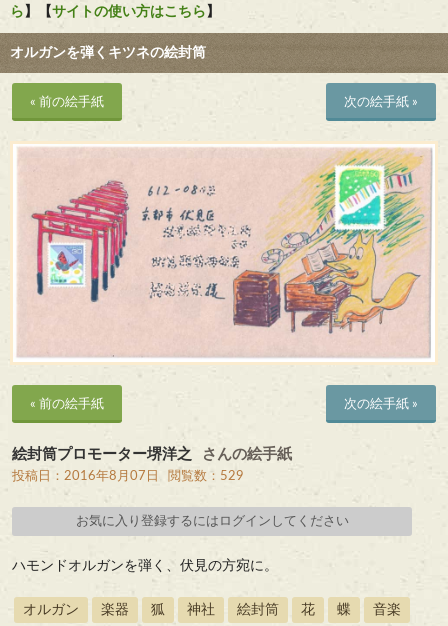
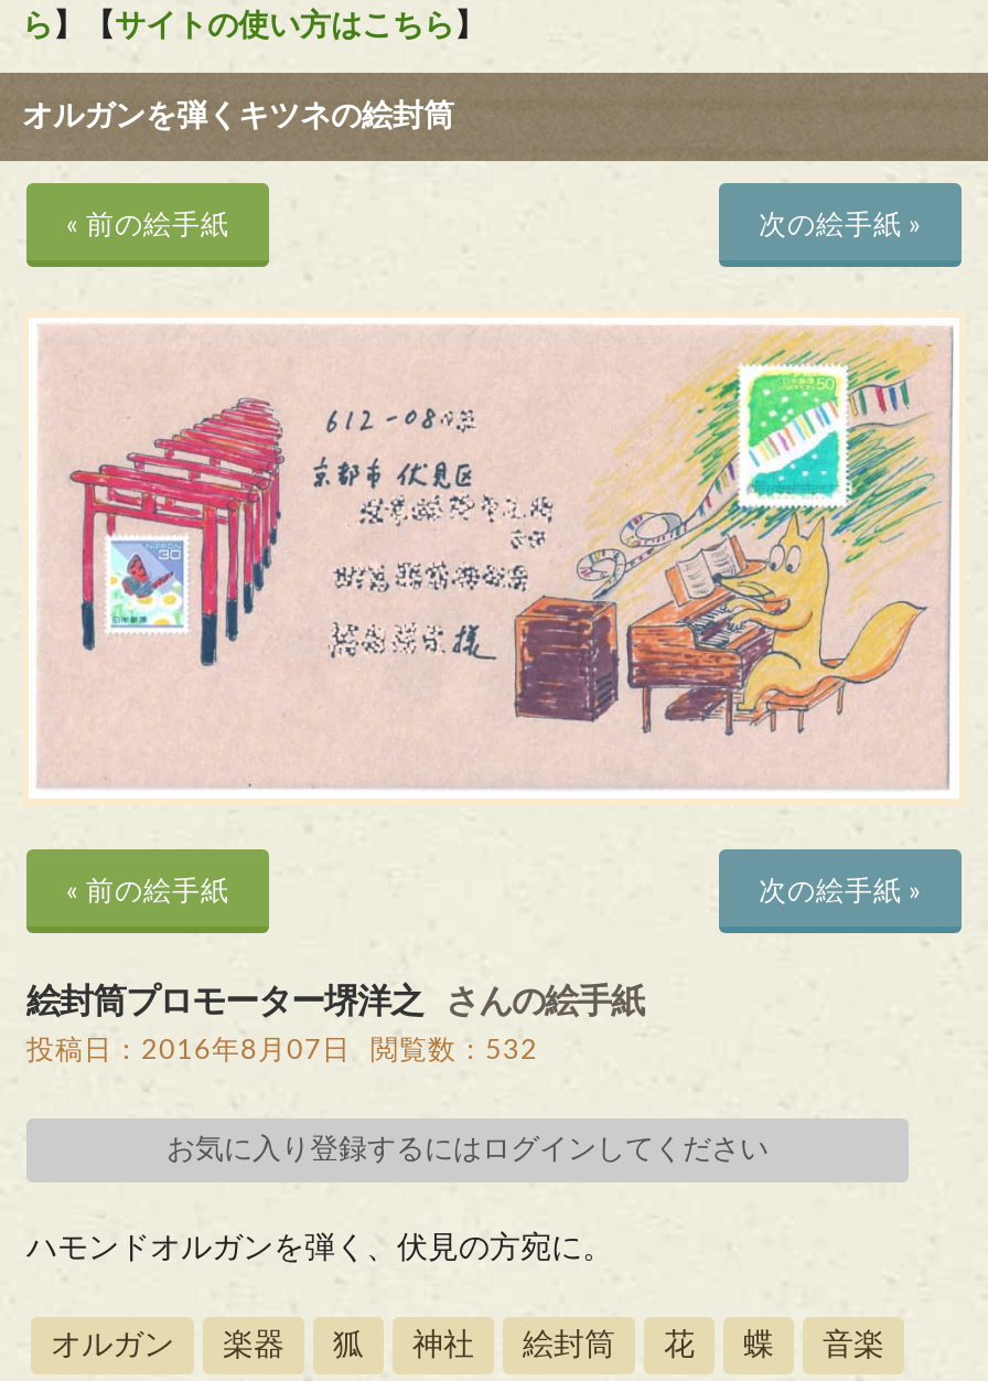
[12,470,244,482] 投稿日：2016年8月07日 閲覧数：529 -> [26,1037,538,1064] 投稿日：2016年8月07日 閲覧数：532

